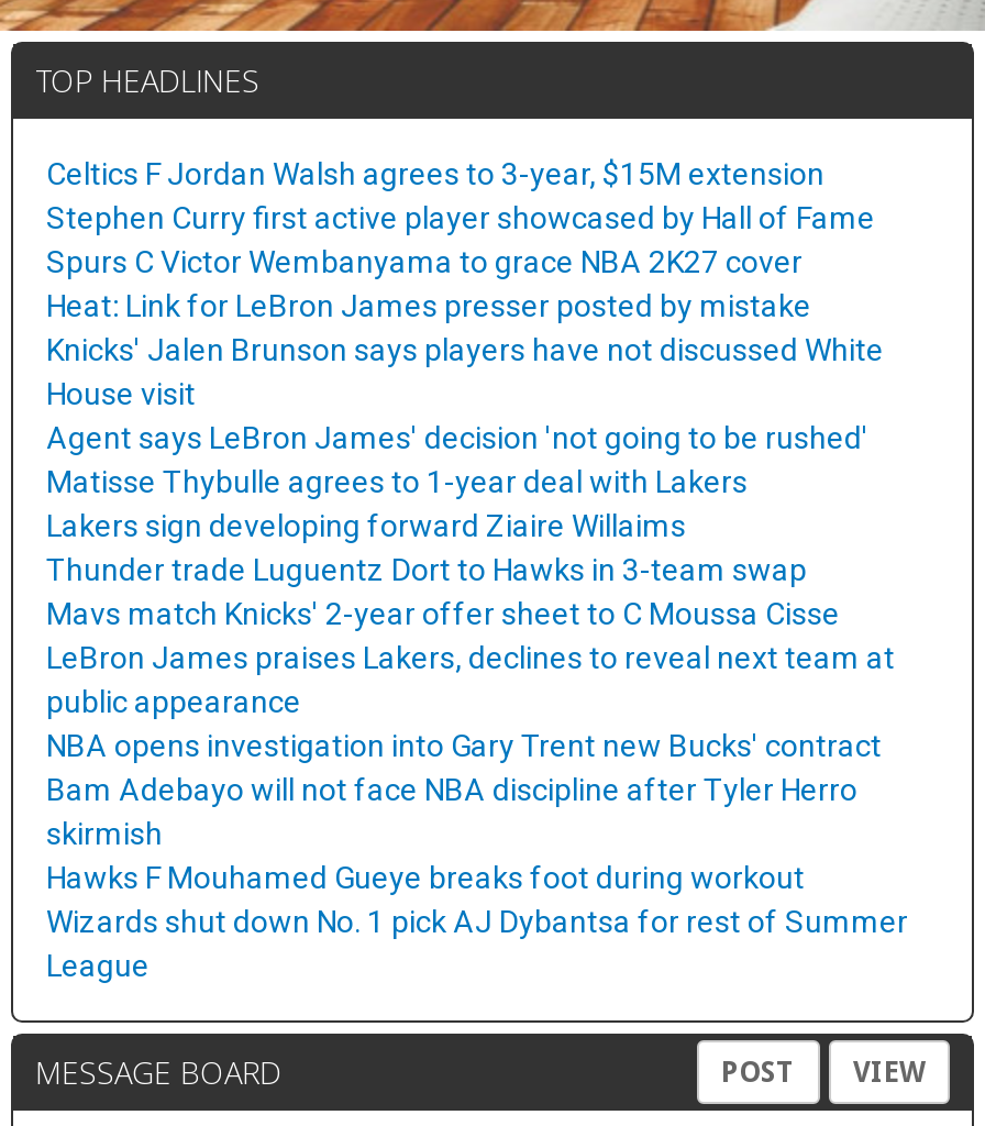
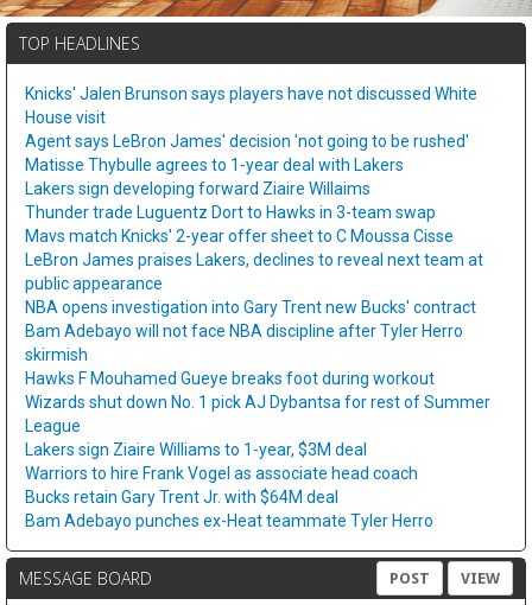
[46,156,875,323] Celtics F Jordan Walsh agrees to 3-year, $15M extension | Stephen Curry first active player showcased by Hall of Fame | Spurs C Victor Wembanyama to grace NBA 2K27 cover | Heat: Link for LeBron James presser posted by mistake -> none
moved [46,332,908,983] -> [25,84,490,435]: Knicks' Jalen Brunson says players have not discussed White | House visit | Agent says LeBron James' decision 'not going to be rushed' | ... | Wizards shut down No. 1 pick AJ Dybantsa for rest of Summer | League
none -> [25,440,433,530] Lakers sign Ziaire Williams to 1-year, $3M deal | Warriors to hire Frank Vogel as associate head coach | Bucks retain Gary Trent Jr. with $64M deal | Bam Adebayo punches ex-Heat teammate Tyler Herro

